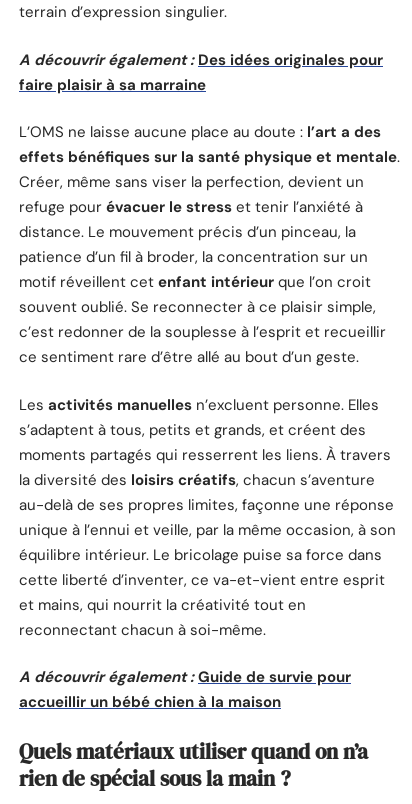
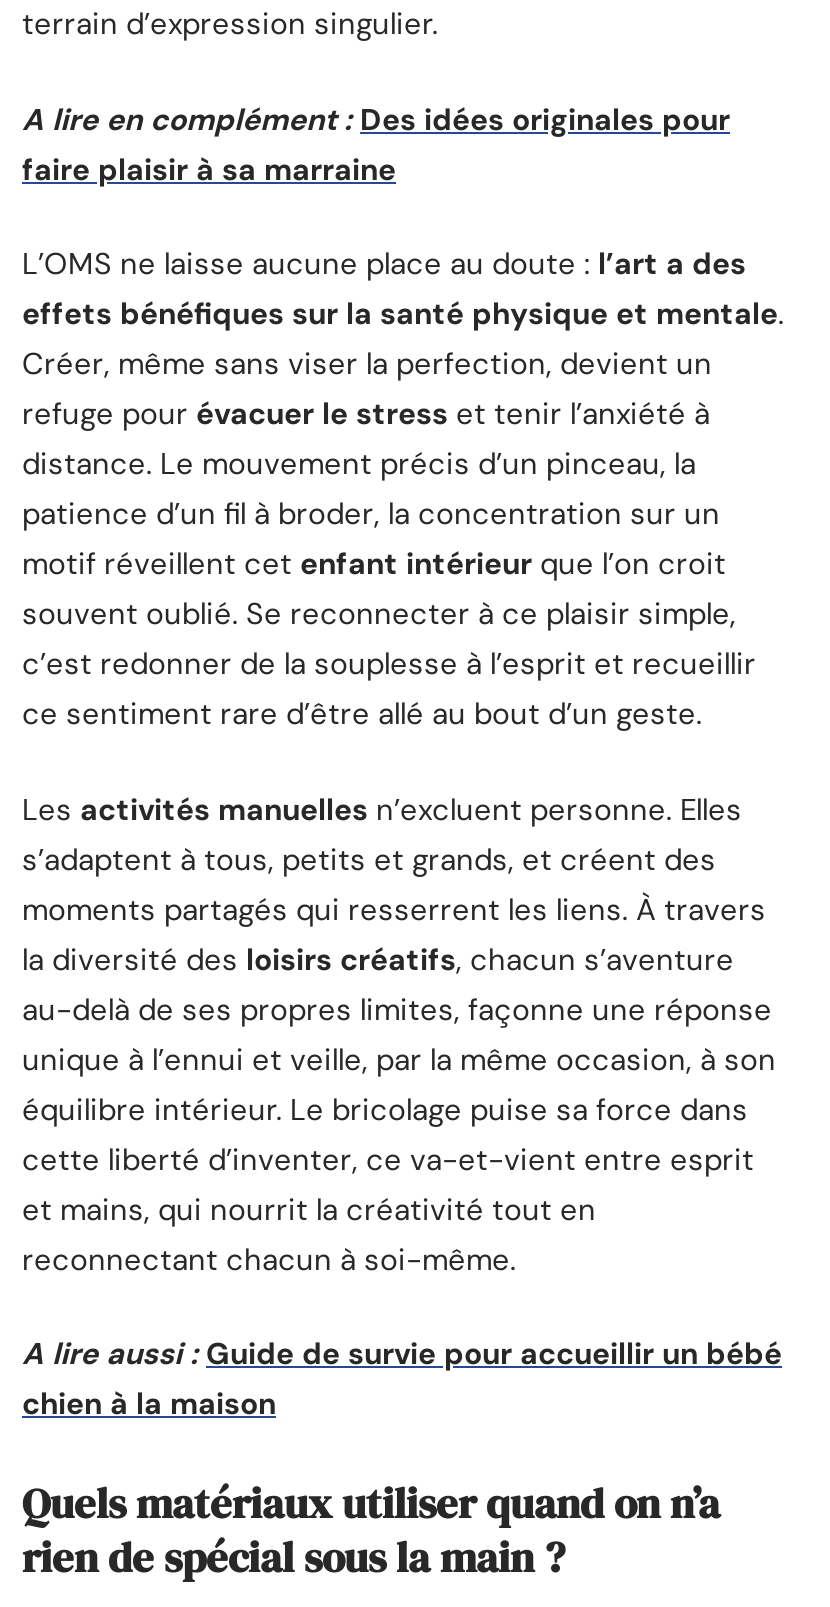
[19,50,383,70] A découvrir également : Des idées originales pour -> [22,100,730,140] A lire en complément : Des idées originales pour
[19,667,351,712] A découvrir également : Guide de survie pour | accueillir un bébé chien à la maison -> [22,1335,782,1425] A lire aussi : Guide de survie pour accueillir un bébé | chien à la maison

